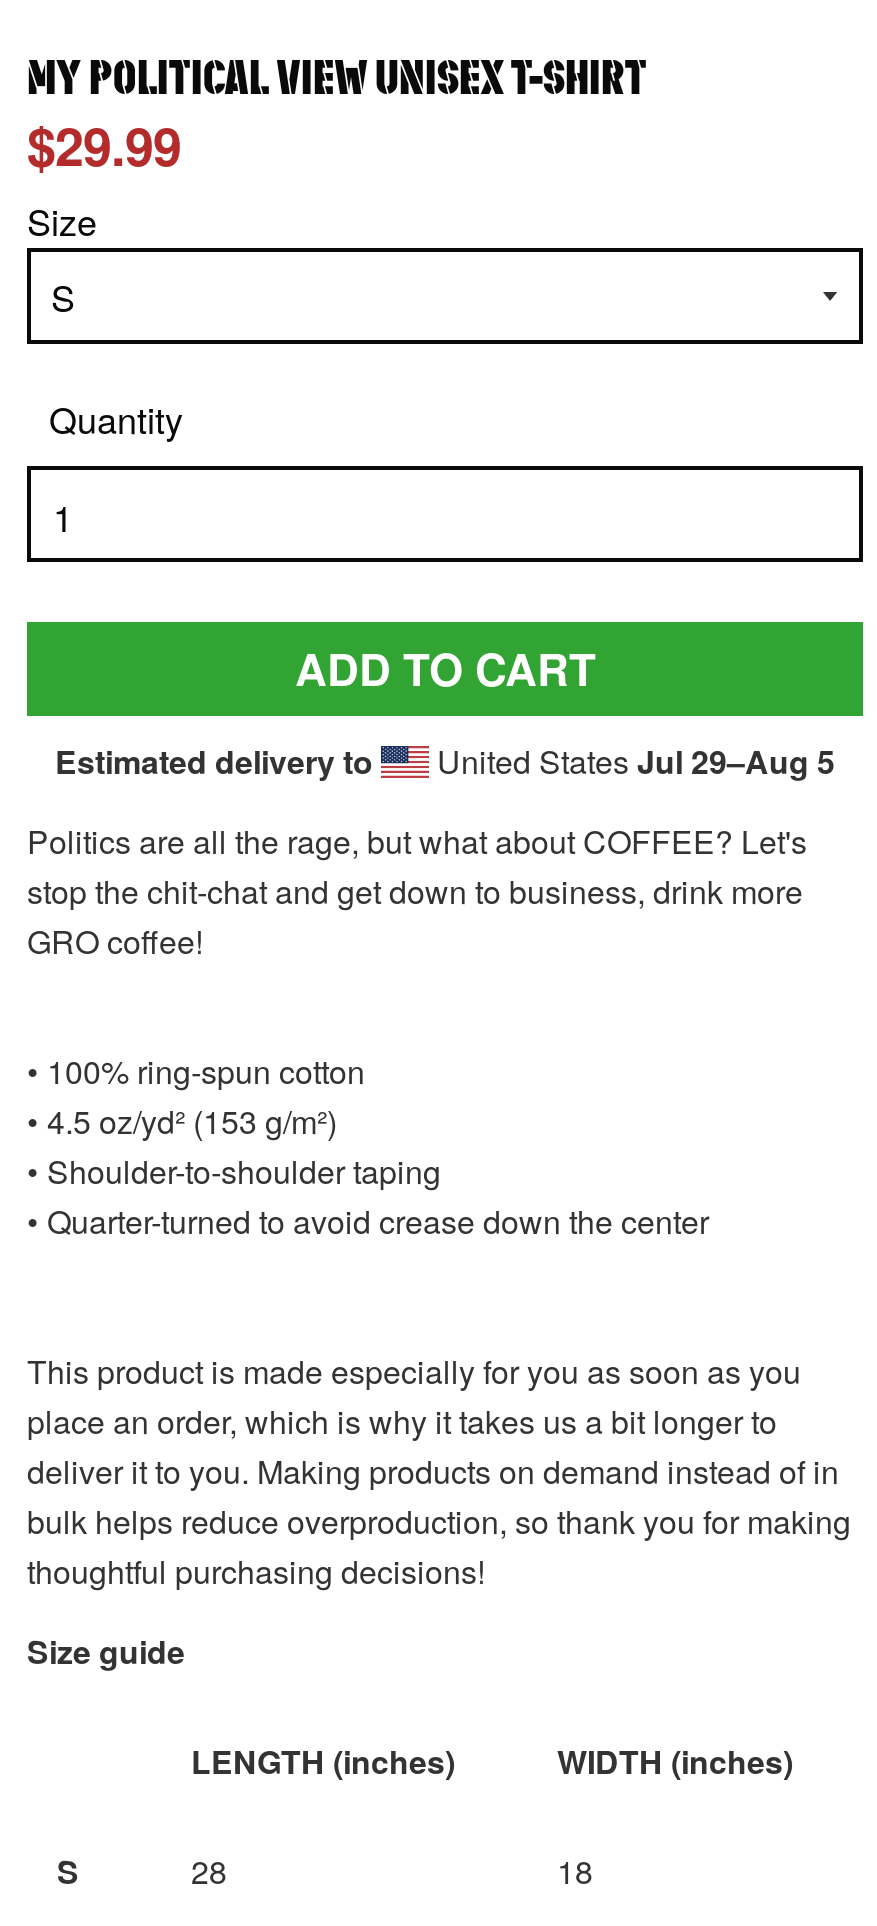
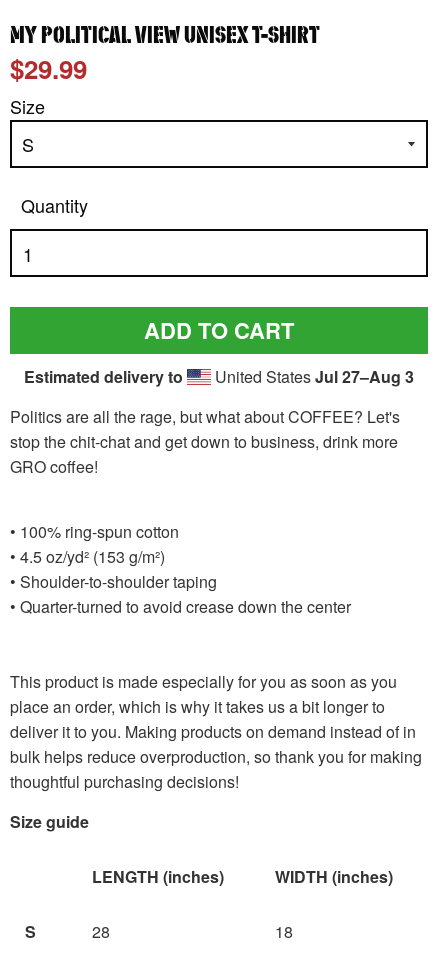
[429,737,835,783] United States Jul 29–Aug 5 -> [211,364,414,387] United States Jul 27–Aug 3

